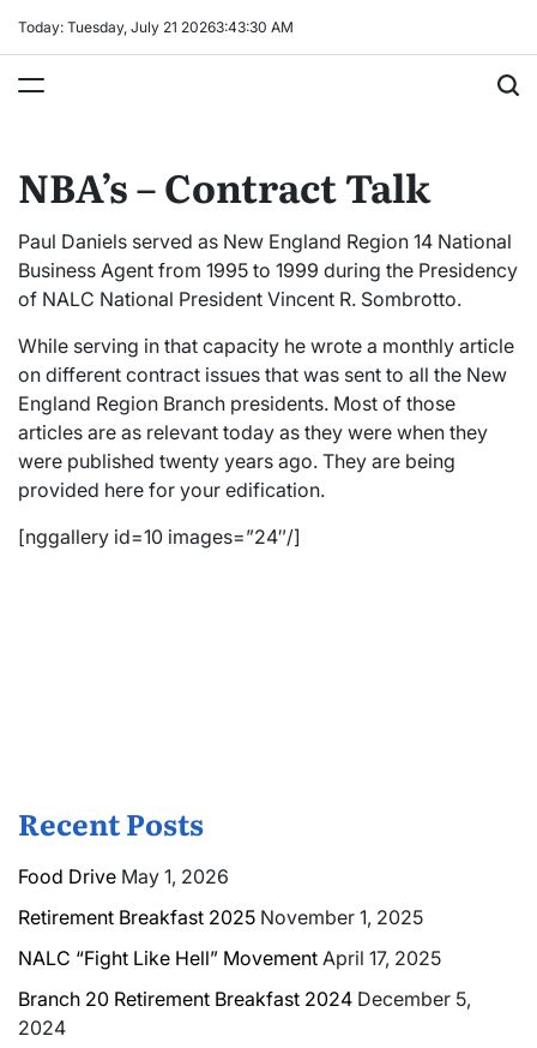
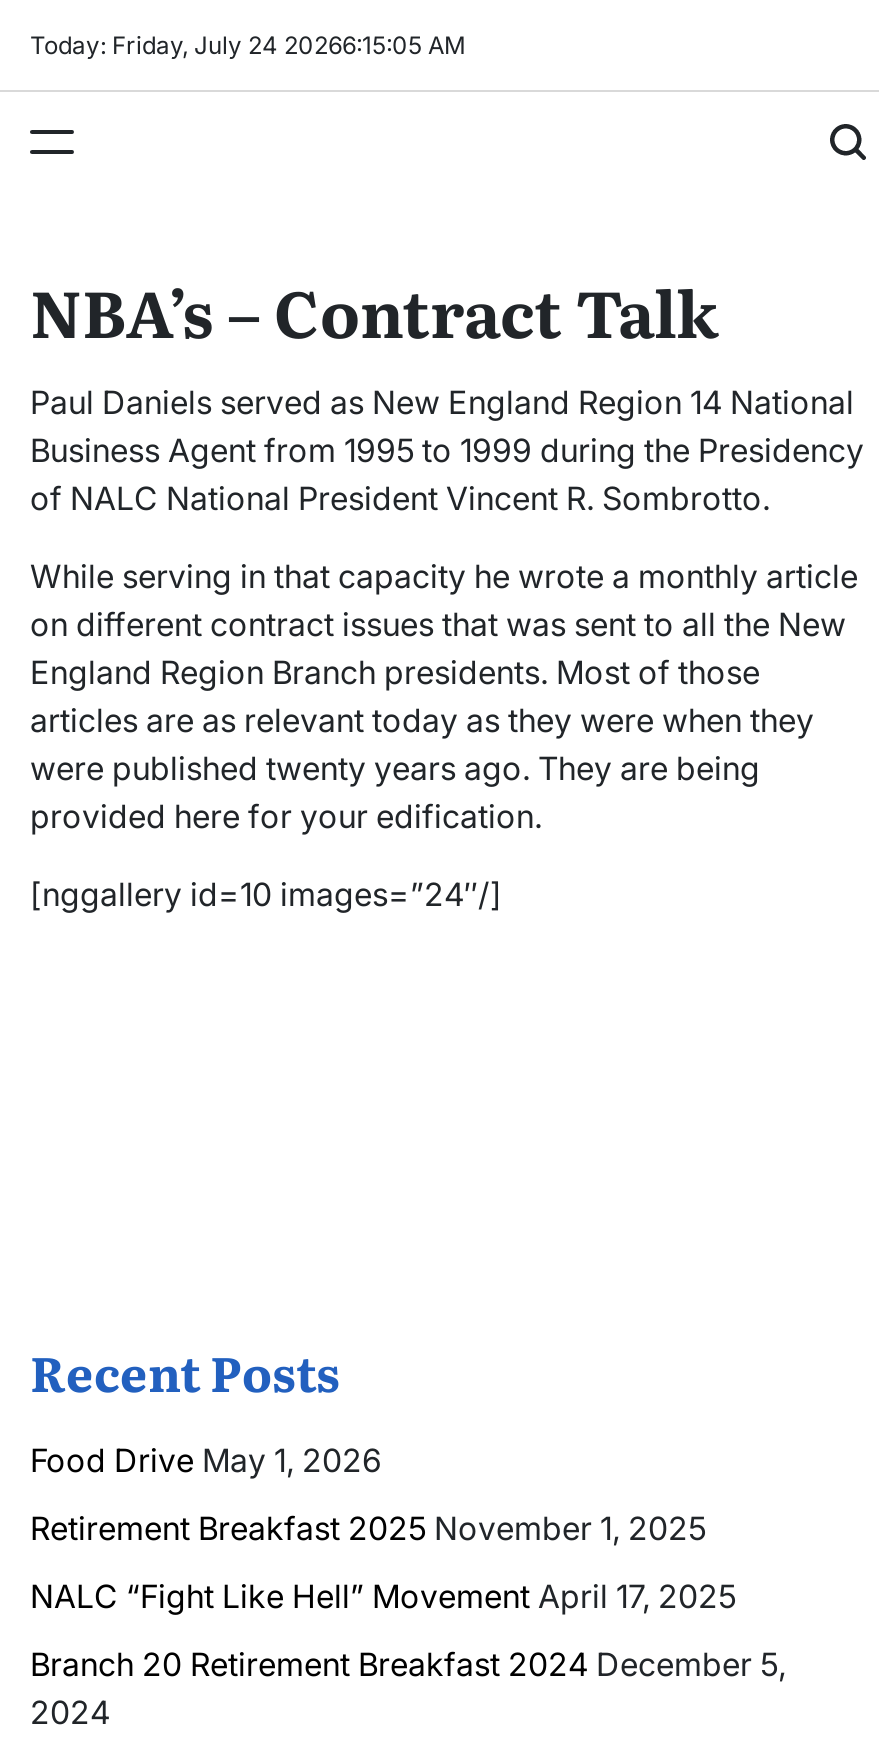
[18,17,294,35] Today: Tuesday, July 21 20263:43:30 AM -> [30,29,466,59] Today: Friday, July 24 20266:15:05 AM

